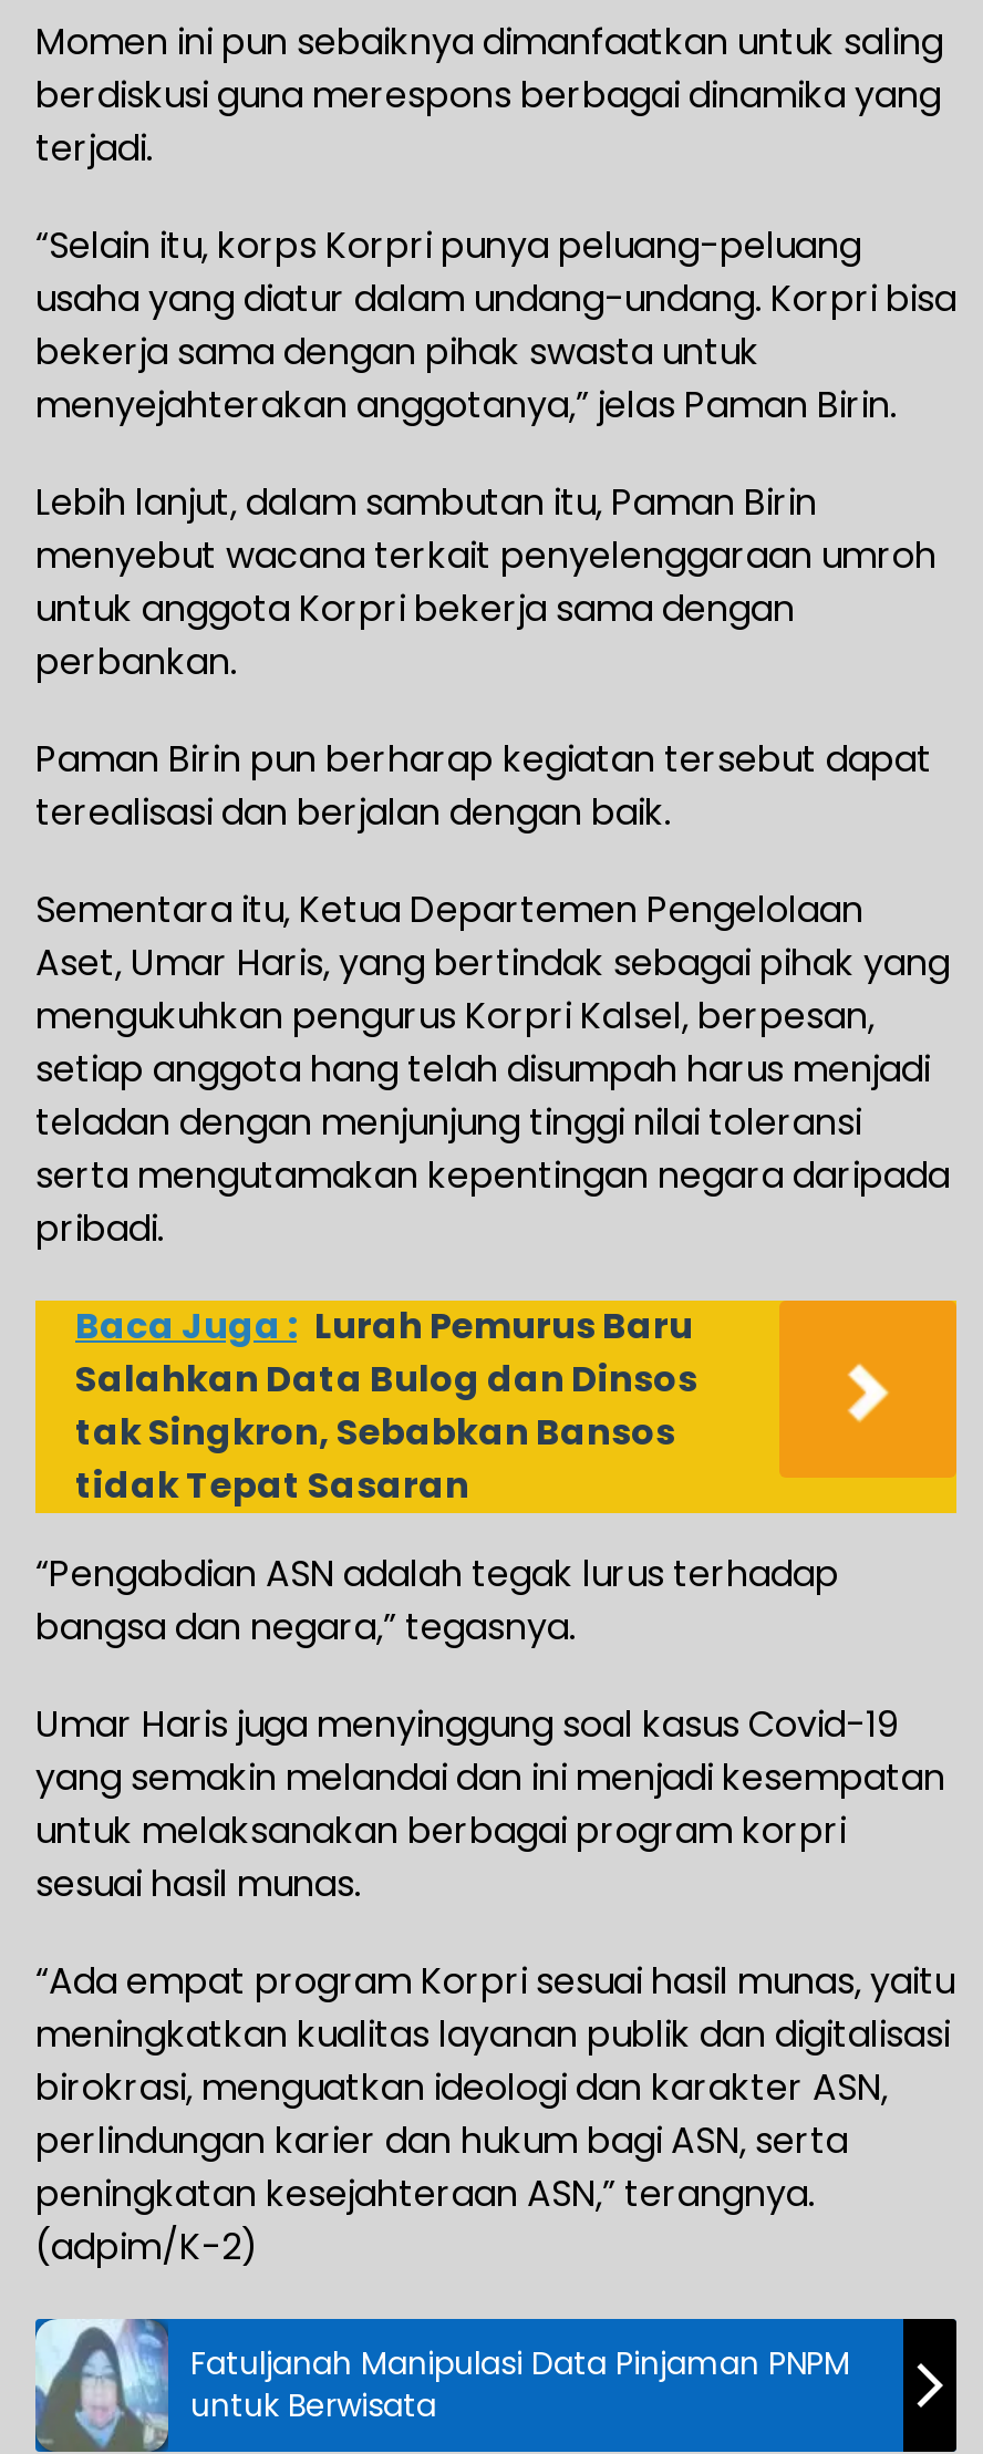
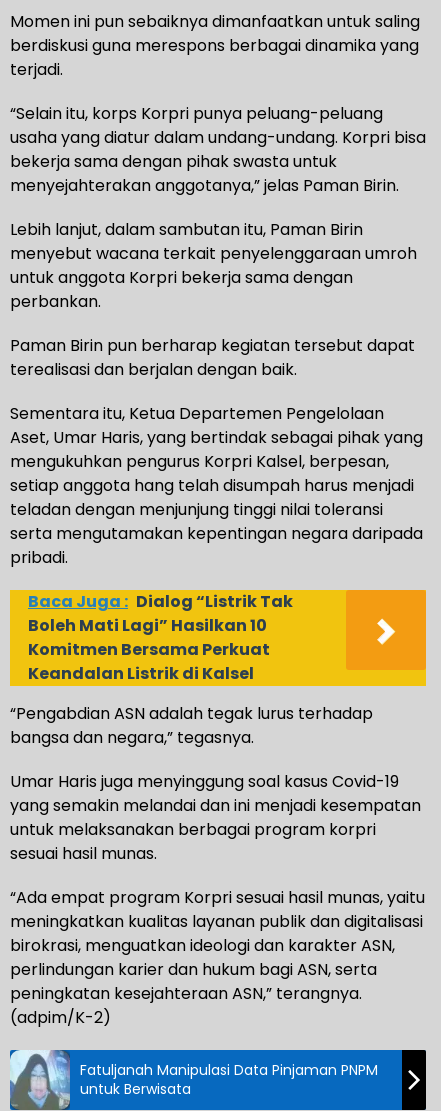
[75,1300,697,1510] Baca Juga : Lurah Pemurus Baru | Salahkan Data Bulog dan Dinsos | tak Singkron, Sebabkan Bansos | tidak Tepat Sasaran -> [28,590,293,685] Baca Juga : Dialog “Listrik Tak | Boleh Mati Lagi” Hasilkan 10 | Komitmen Bersama Perkuat | Keandalan Listrik di Kalsel

